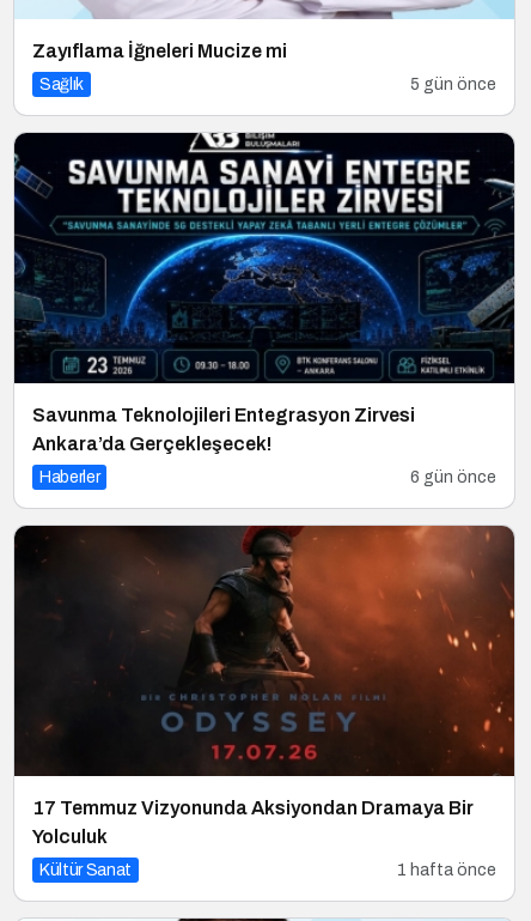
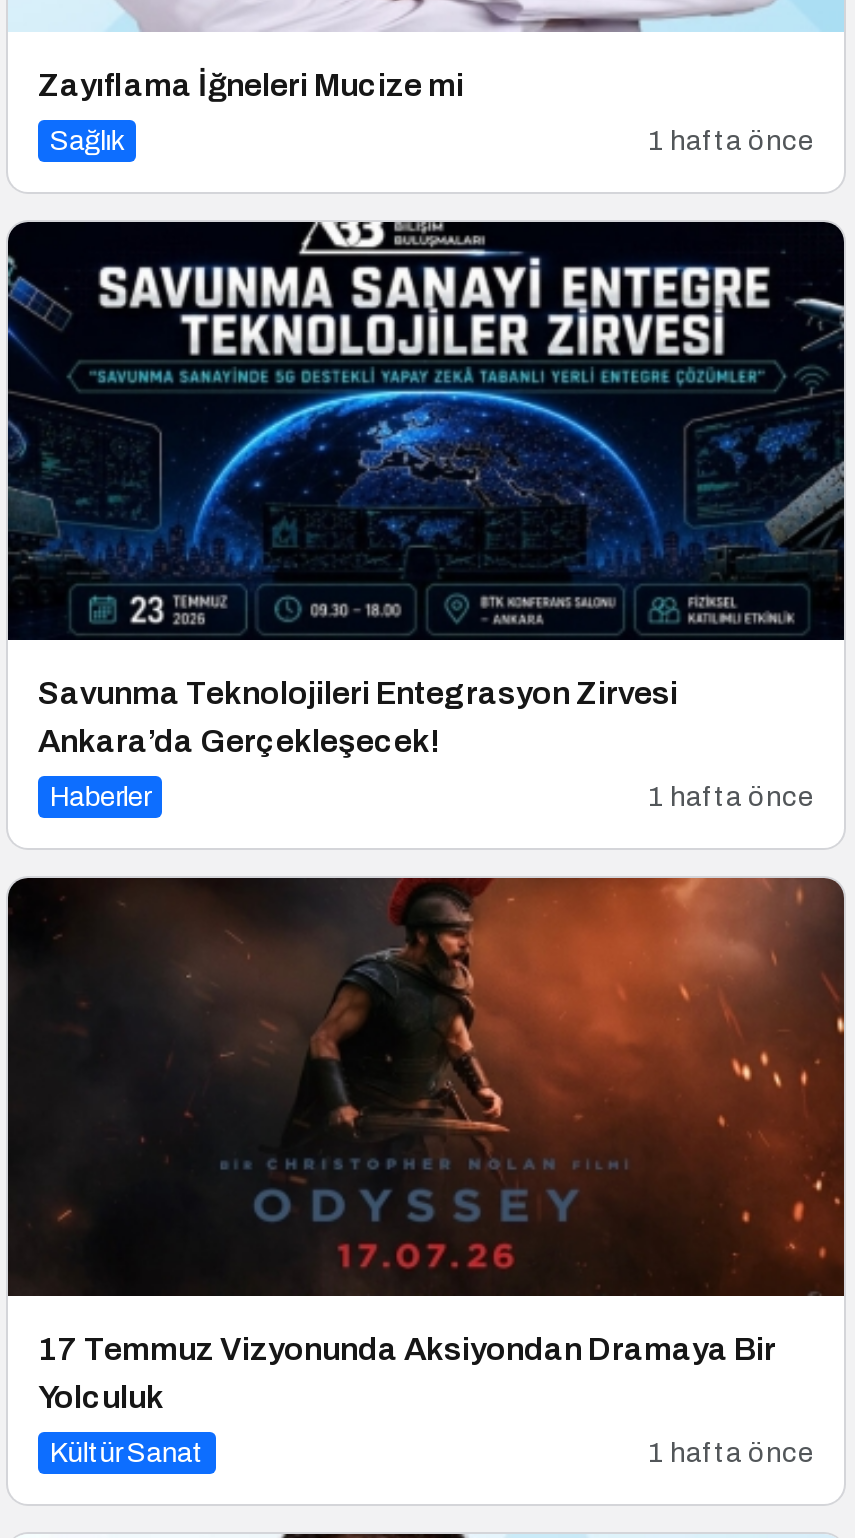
[410,75,496,93] 5 gün önce -> [648,126,814,156] 1 hafta önce
[410,468,496,486] 6 gün önce -> [648,782,814,812] 1 hafta önce

